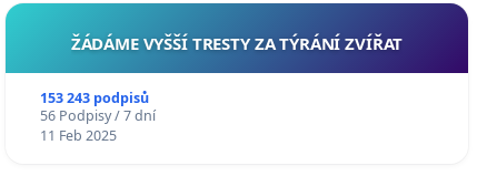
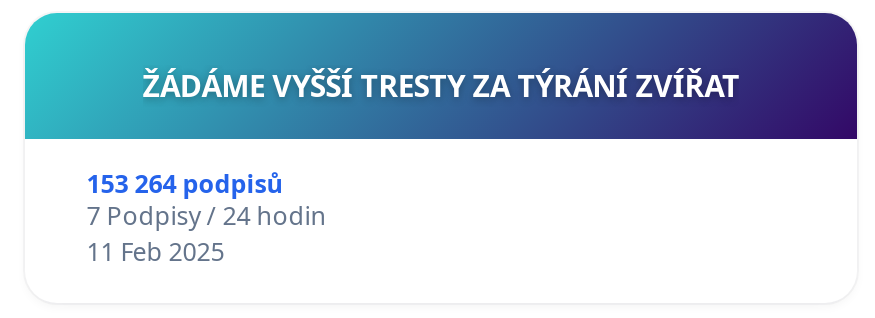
[40,89,149,108] 153 243 podpisů -> [87,168,283,202] 153 264 podpisů
[40,107,155,125] 56 Podpisy / 7 dní -> [87,200,327,234] 7 Podpisy / 24 hodin

